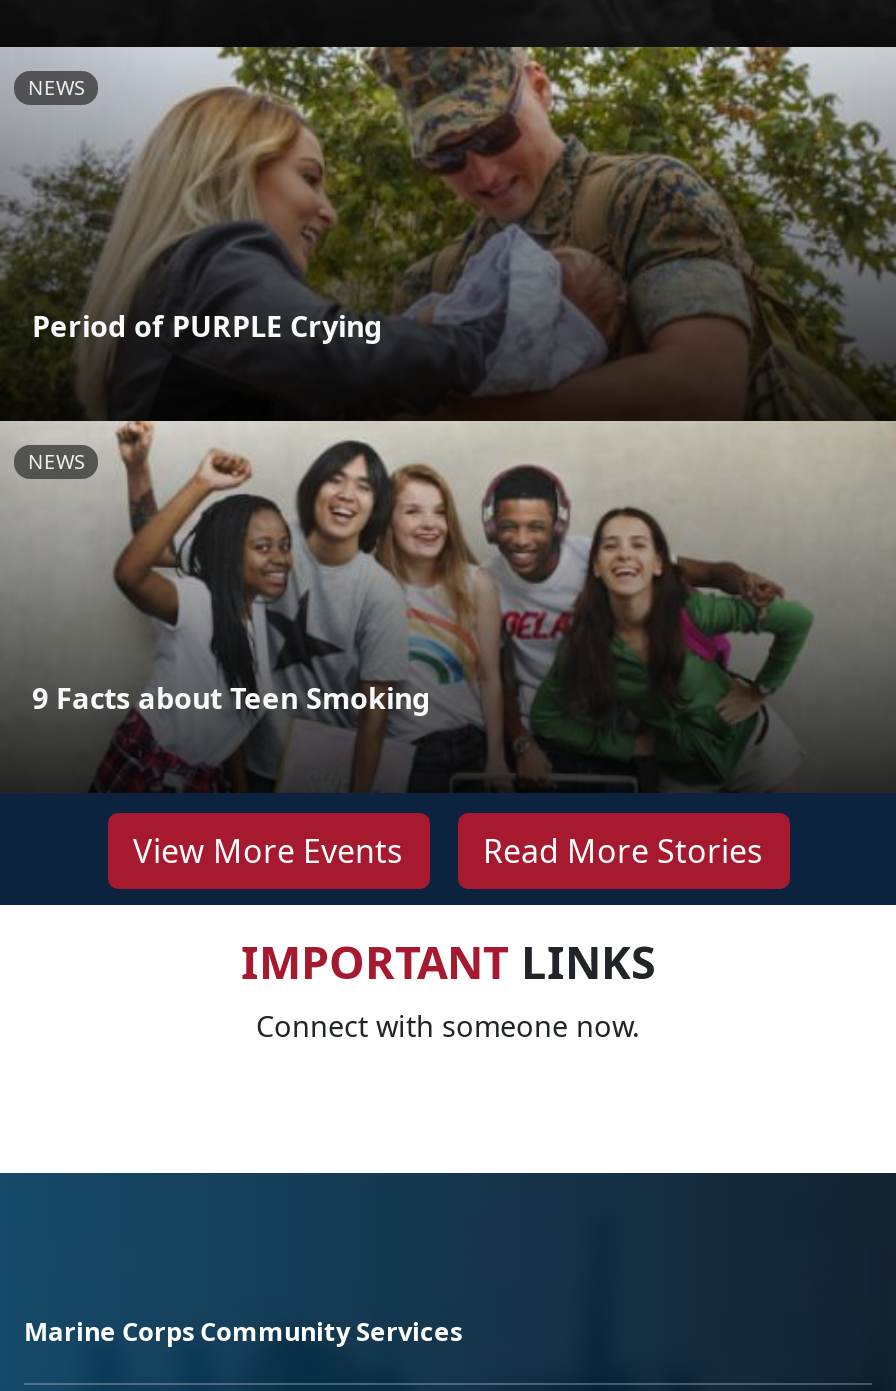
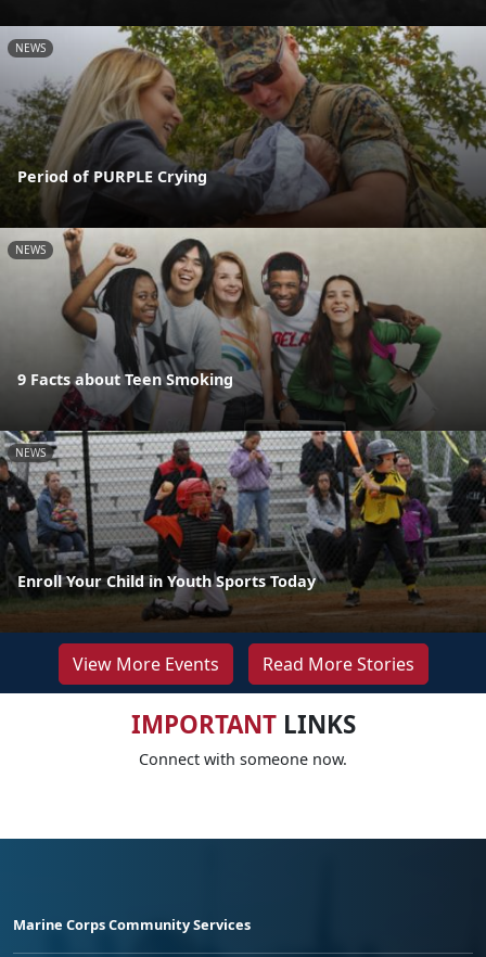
none -> [3,430,483,631] [image] | NEWS
none -> [17,571,316,591] Enroll Your Child in Youth Sports Today

